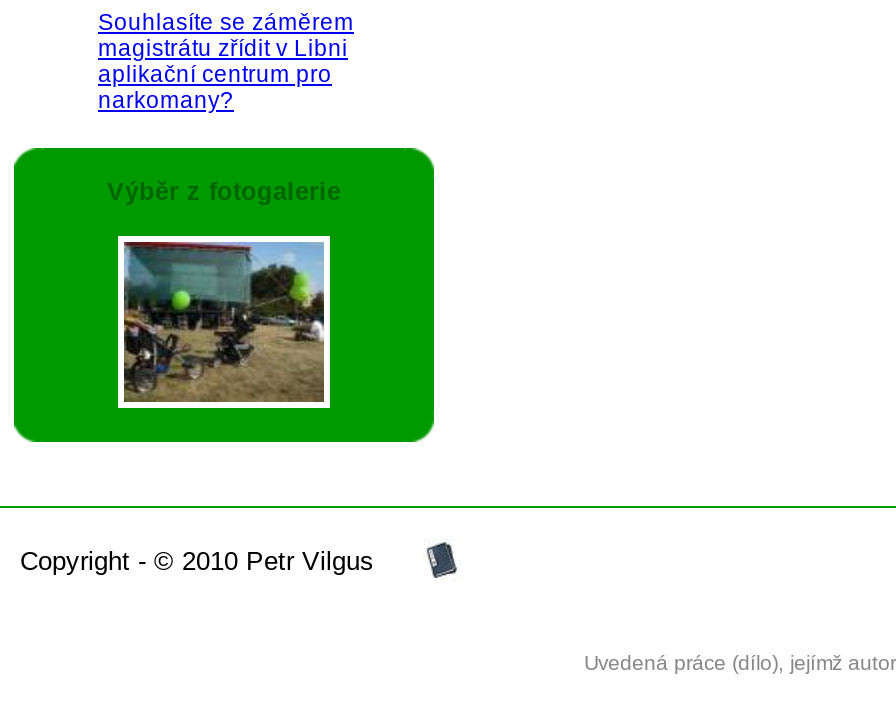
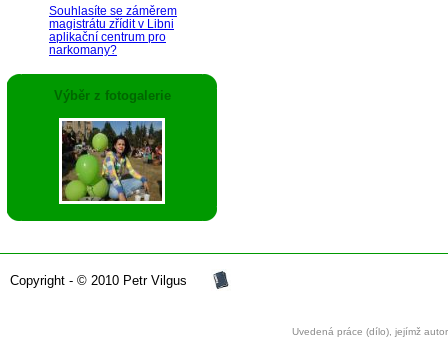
[124,242,324,402] [image] -> [61,121,163,202] [image]

